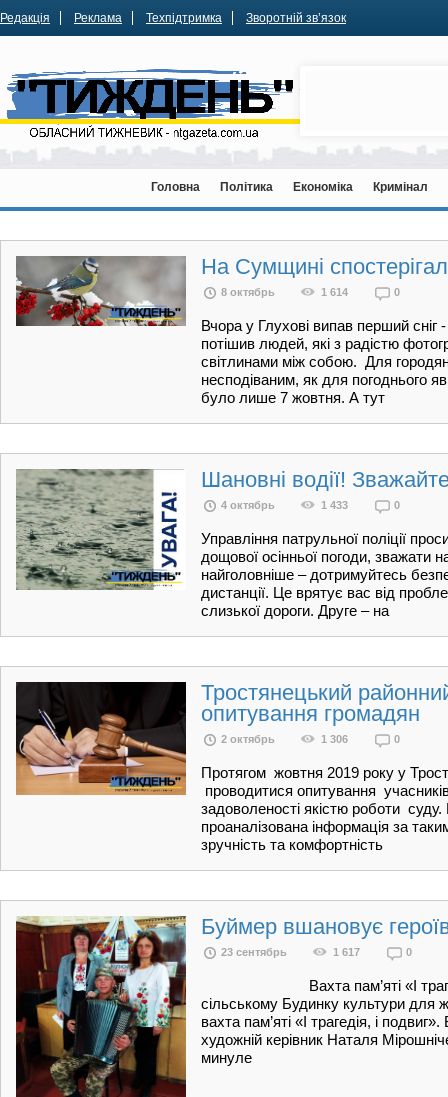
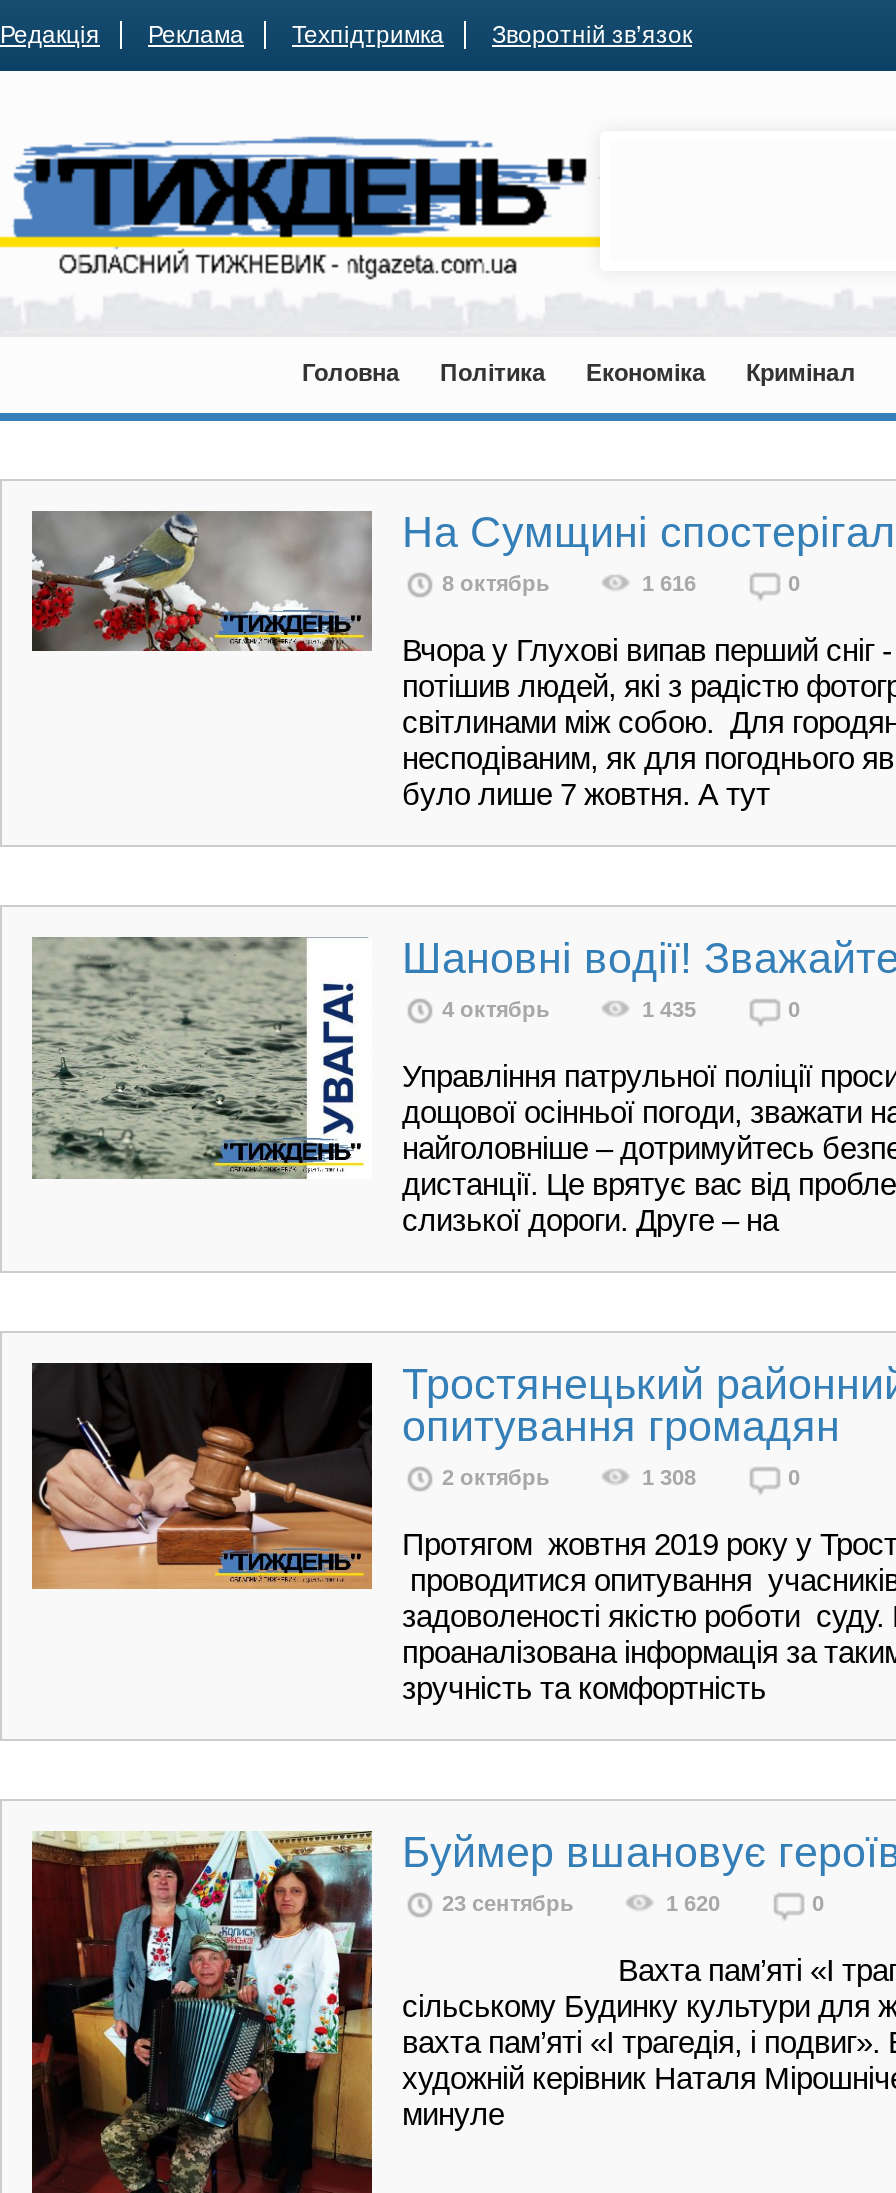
[321,286,348,298] 1 614 -> [642,571,696,595] 1 616
[321,499,348,511] 1 433 -> [642,997,696,1021] 1 435
[321,733,348,745] 1 306 -> [642,1465,696,1489] 1 308
[333,946,360,958] 1 617 -> [666,1891,720,1915] 1 620

